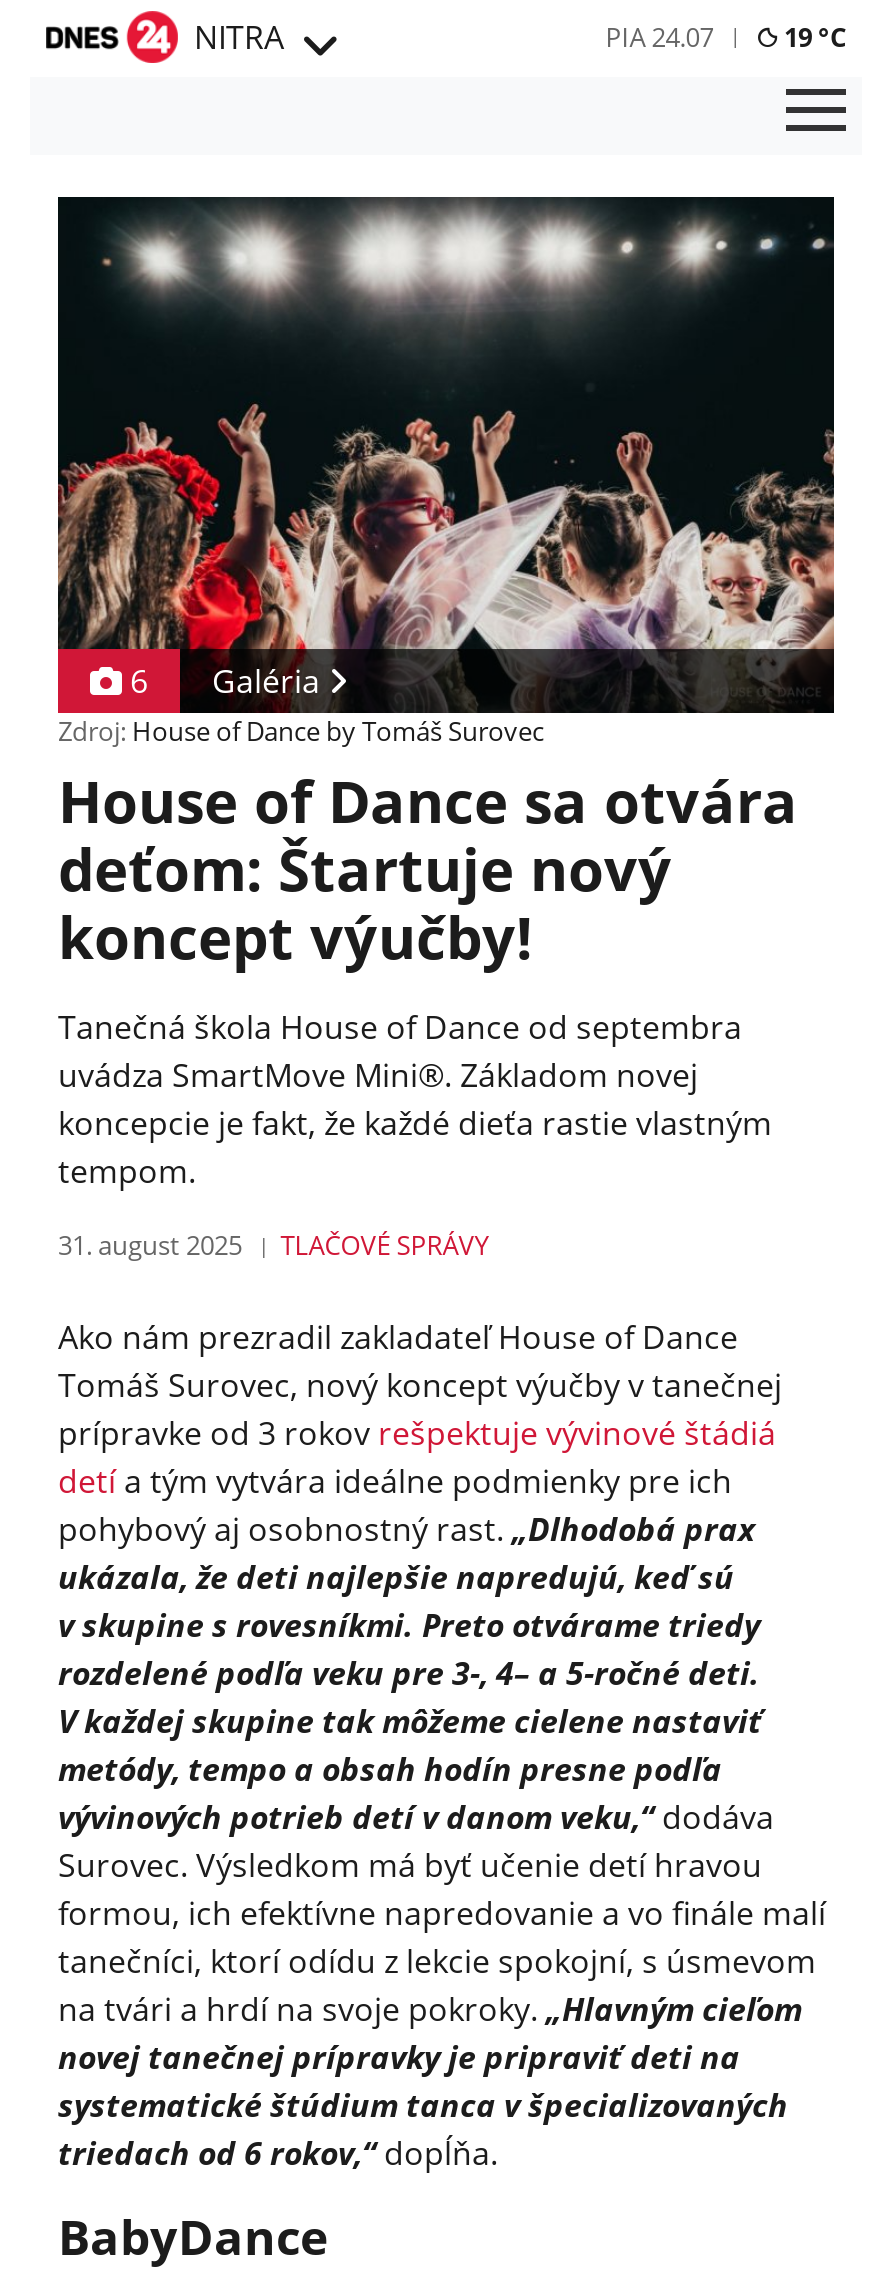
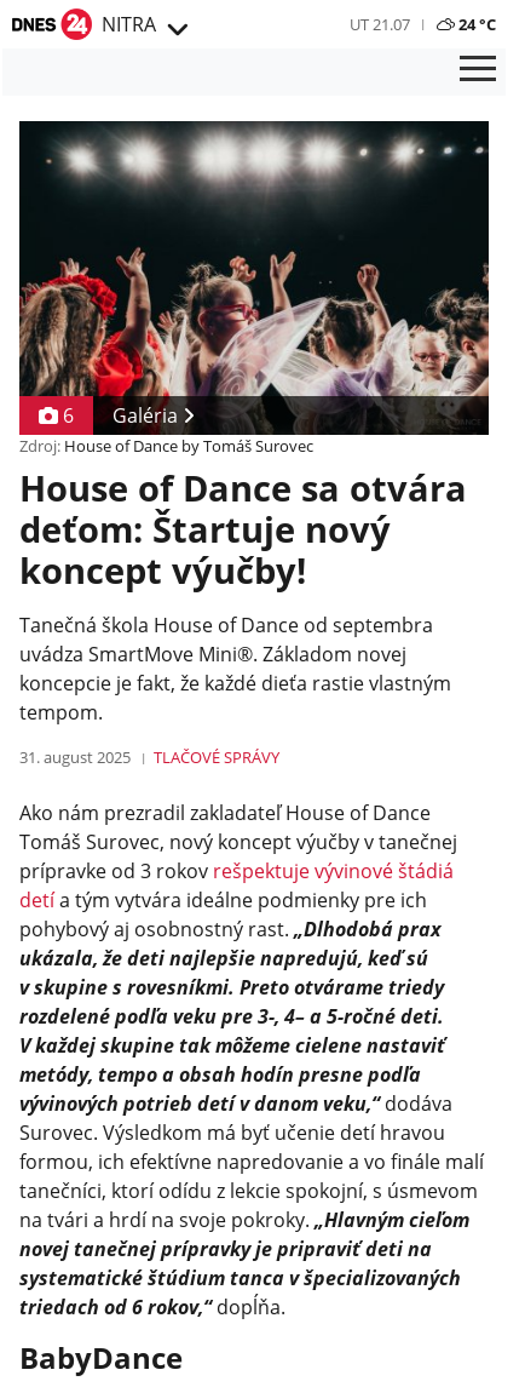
[606,18,846,54] PIA 24.07 | 19 °C -> [349,13,496,35] UT 21.07 | 24 °C

